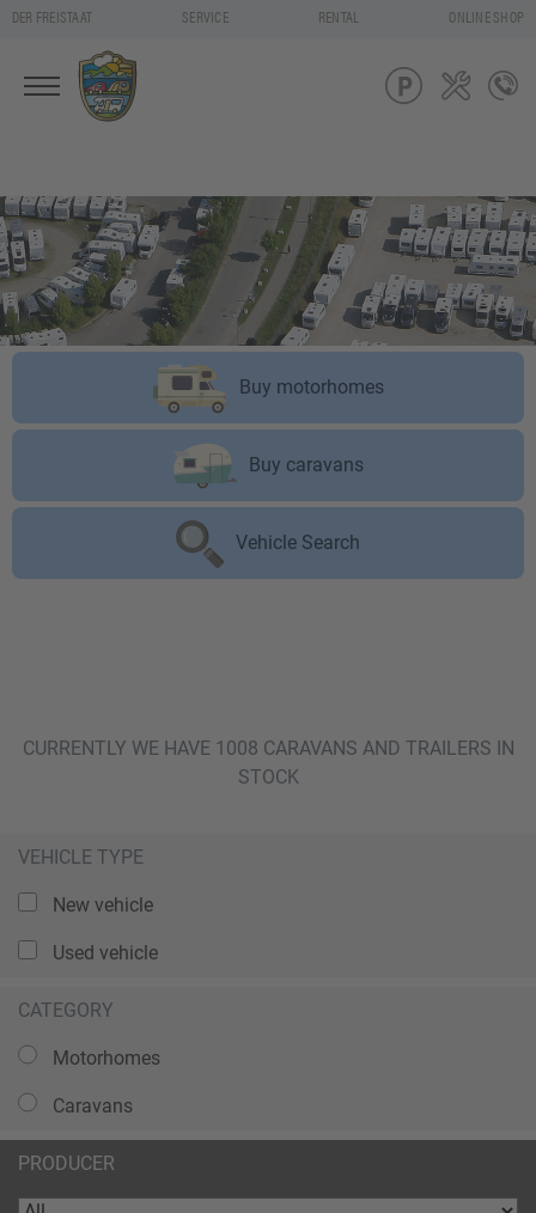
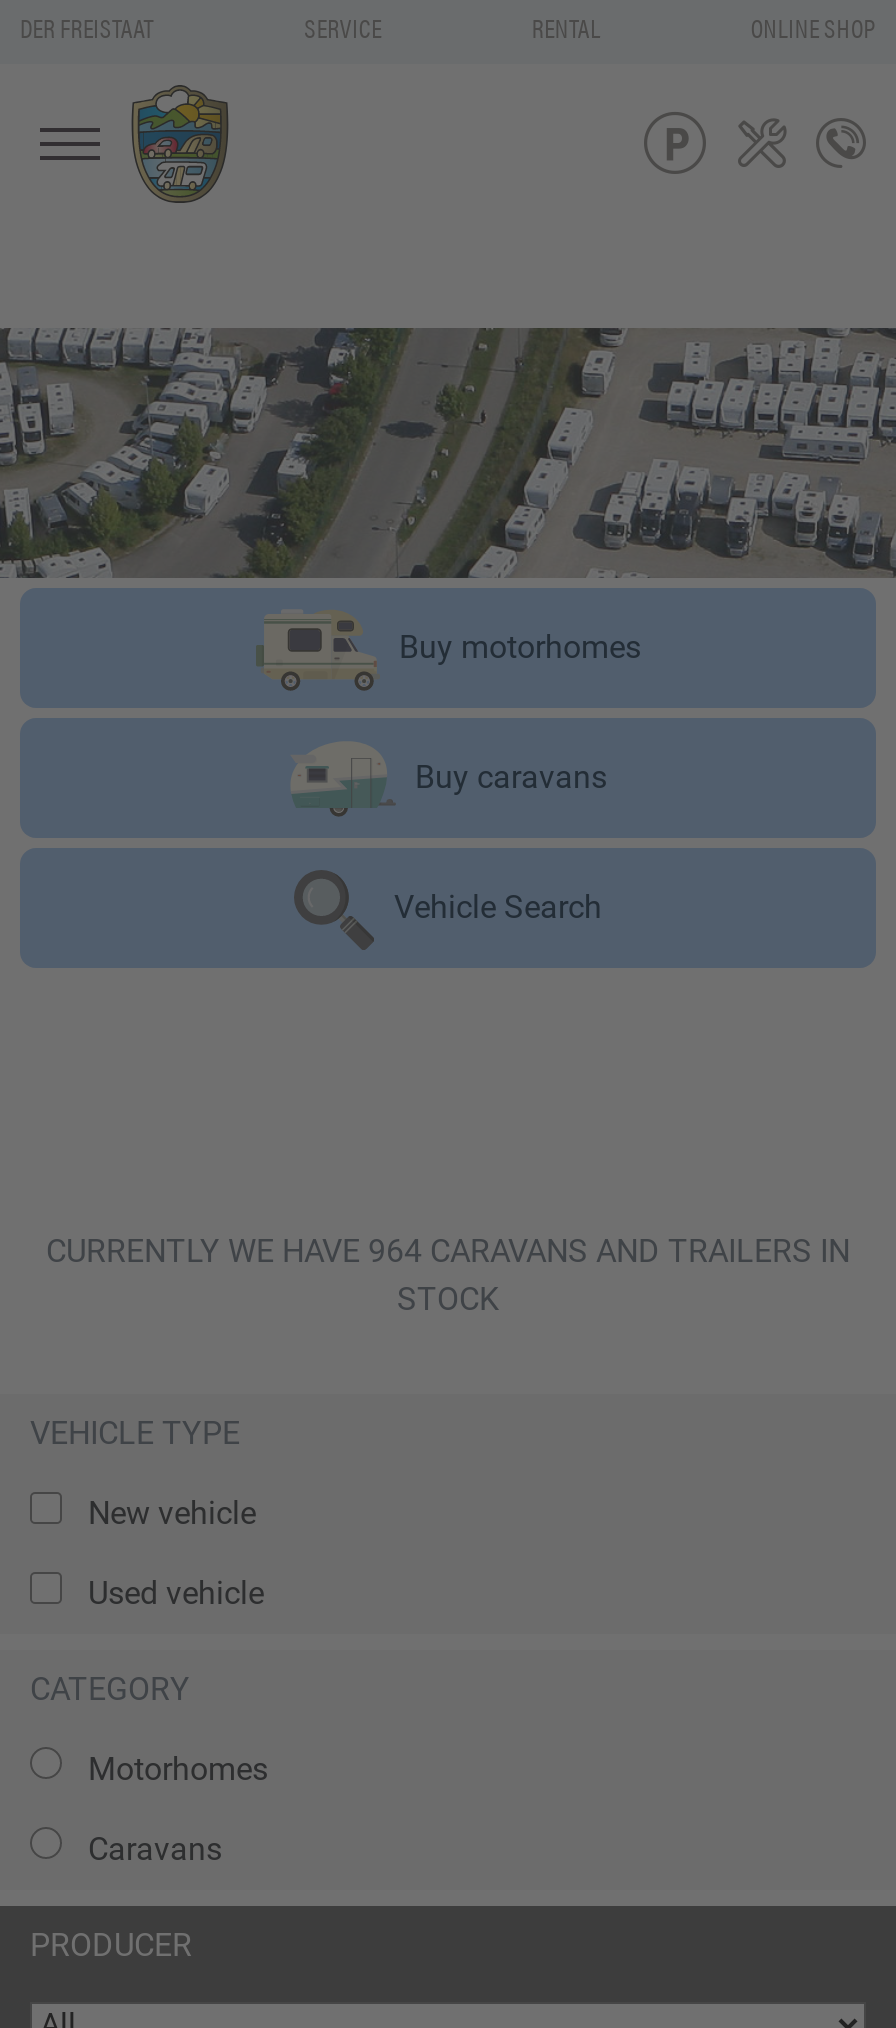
[22,737,514,760] CURRENTLY WE HAVE 1008 CARAVANS AND TRAILERS IN -> [46,1232,850,1270] CURRENTLY WE HAVE 964 CARAVANS AND TRAILERS IN

